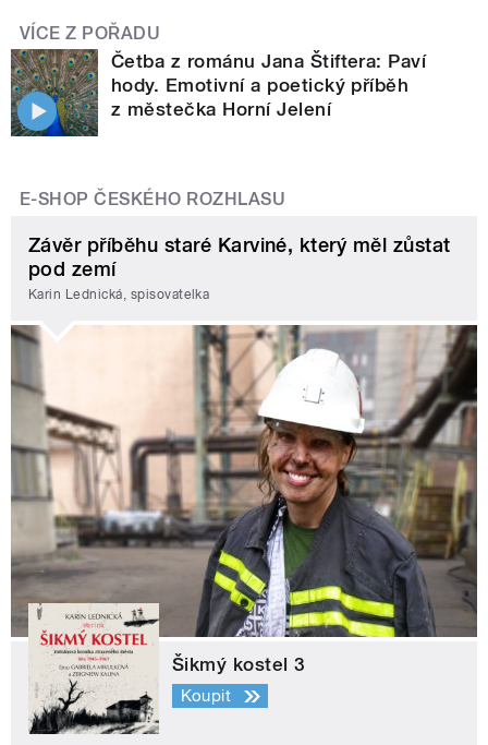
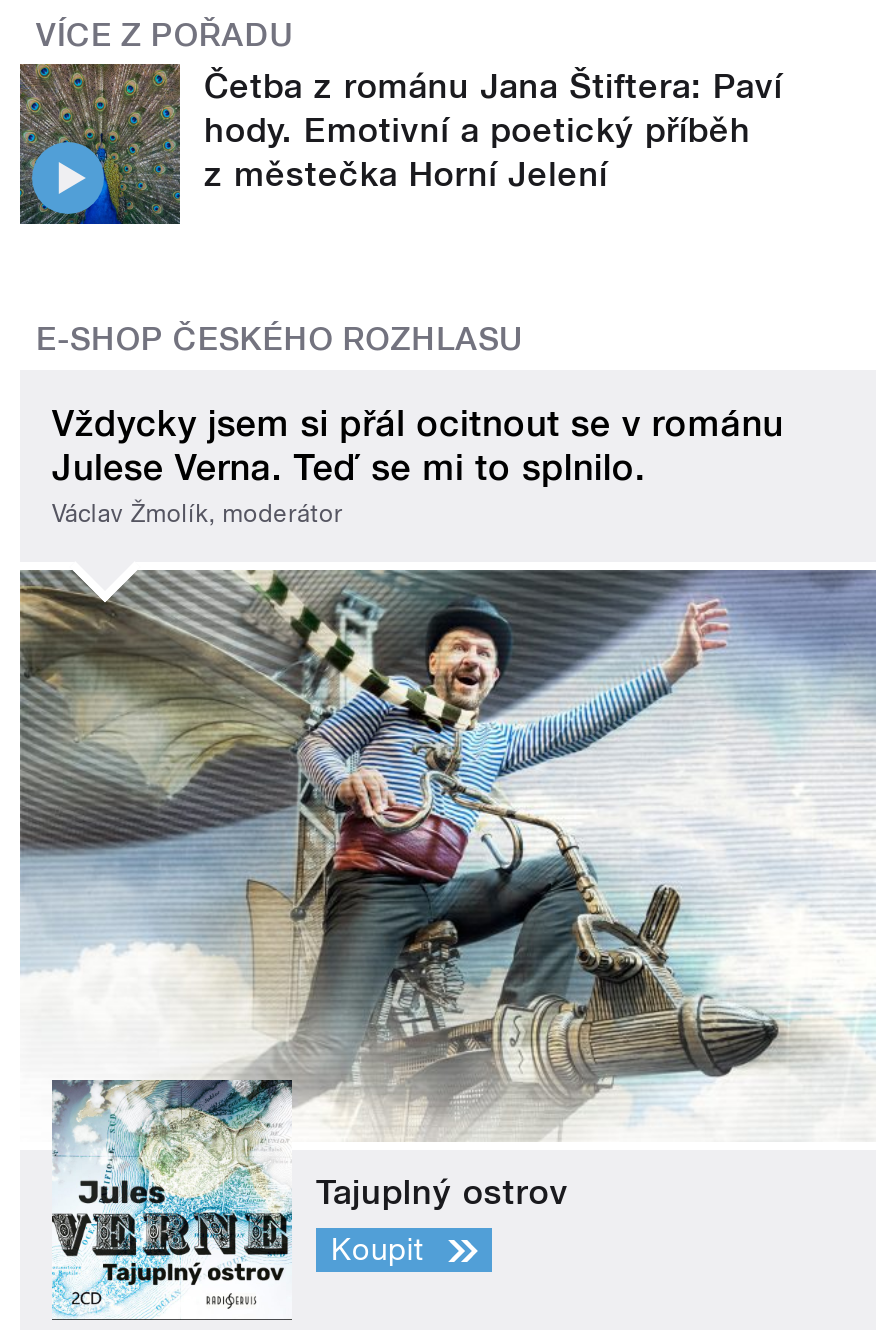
[28,233,451,302] Závěr příběhu staré Karviné, který měl zůstat | pod zemí | Karin Lednická, spisovatelka -> [52,402,783,528] Vždycky jsem si přál ocitnout se v románu | Julese Verna. Teď se mi to splnilo. | Václav Žmolík, moderátor
[10,324,478,735] [image] | Šikmý kostel 3 -> [20,568,878,1320] [image] | Tajuplný ostrov

